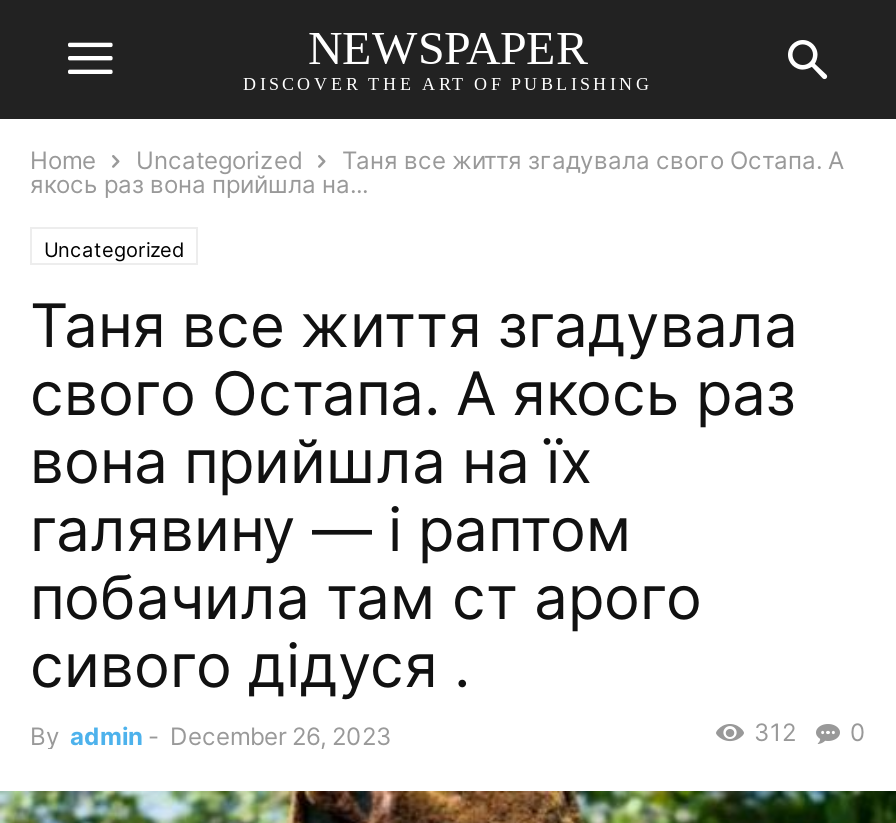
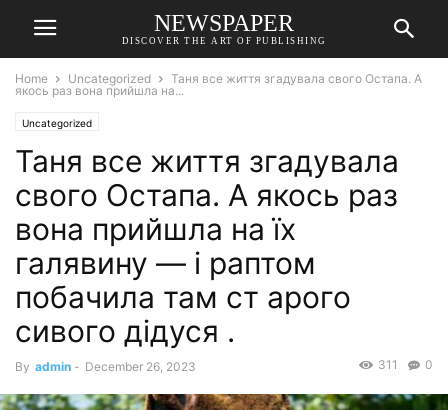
[754,717,866,747] 312 0 -> [378,357,433,372] 311 0

